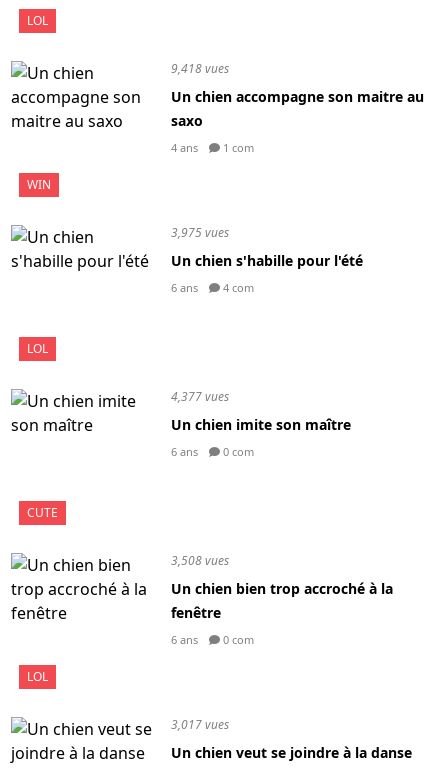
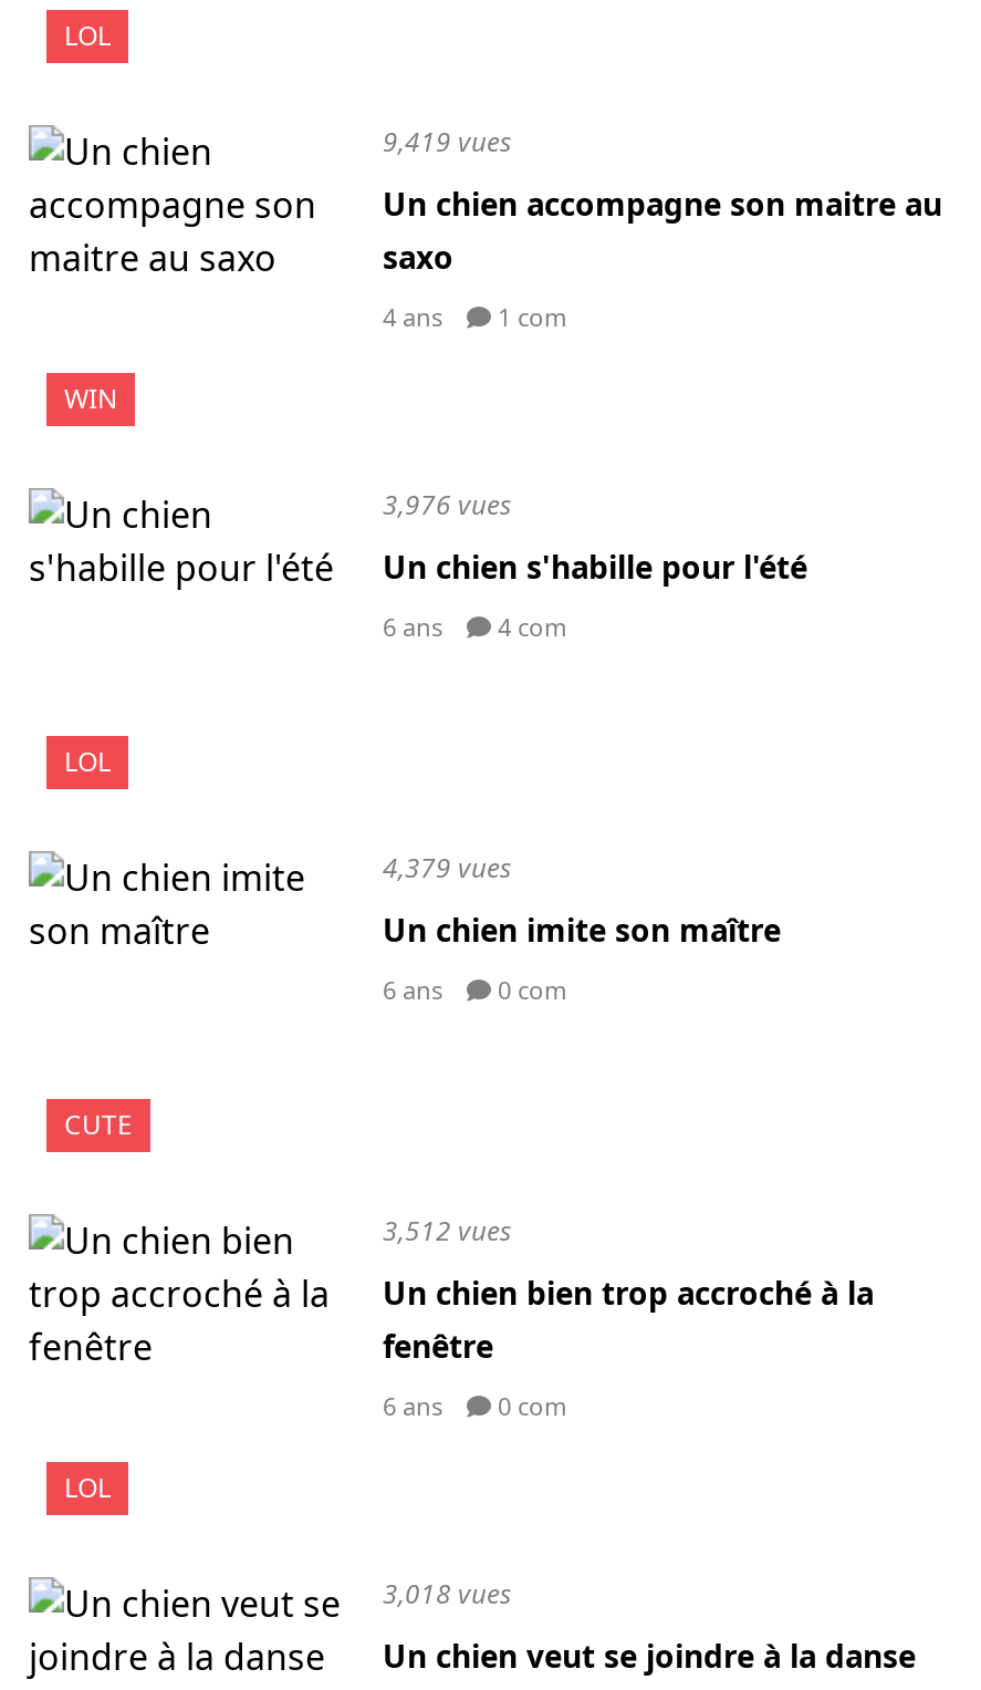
[171,60,229,77] 9,418 vues -> [383,122,511,160] 9,419 vues
[171,224,229,241] 3,975 vues -> [383,485,511,523] 3,976 vues
[171,388,229,405] 4,377 vues -> [383,848,511,886] 4,379 vues
[171,552,229,569] 3,508 vues -> [383,1211,511,1249] 3,512 vues
[171,716,229,733] 3,017 vues -> [383,1574,511,1612] 3,018 vues

